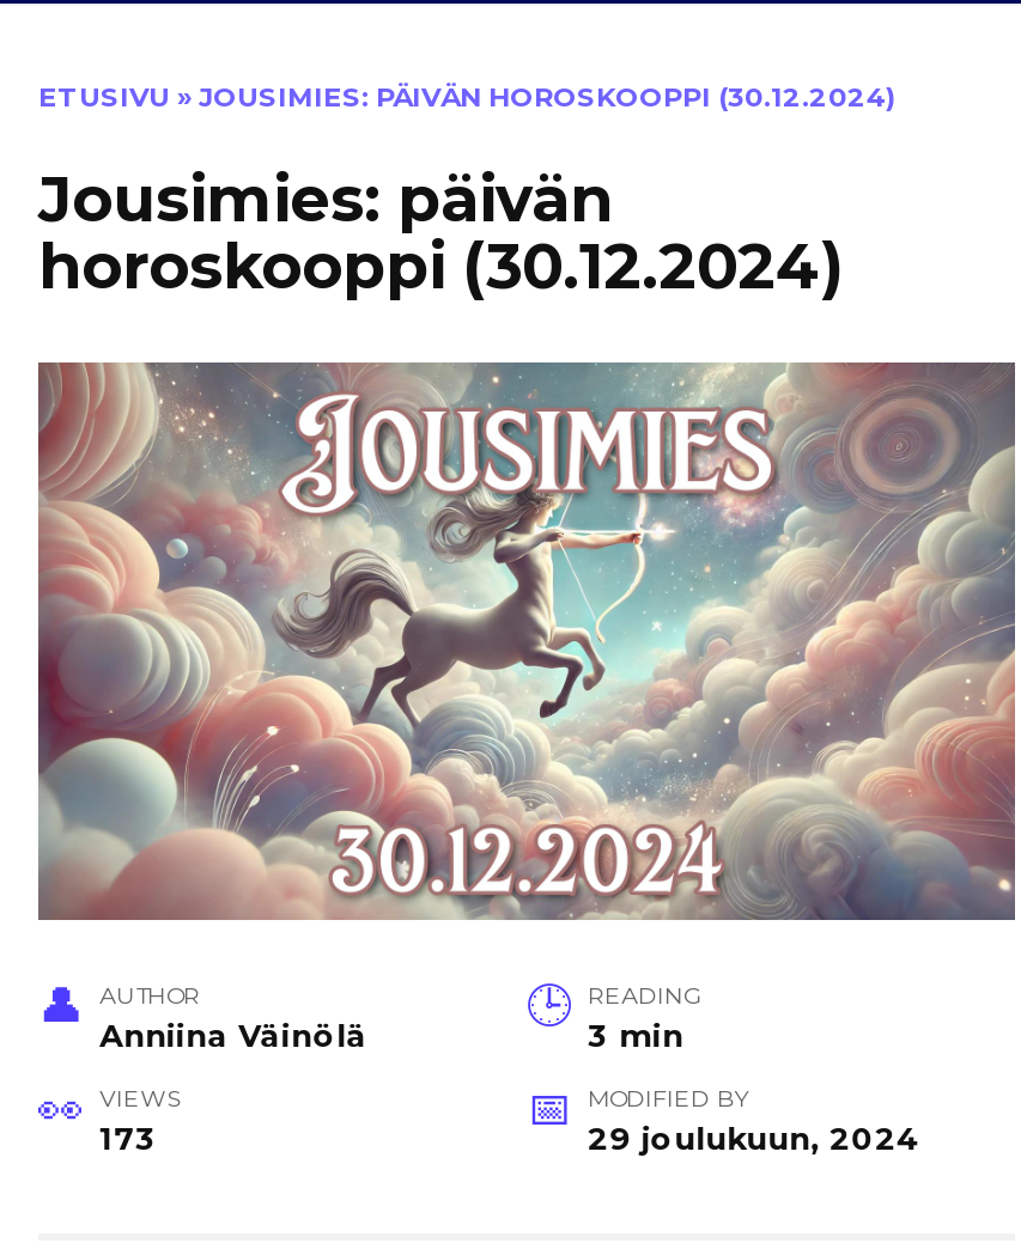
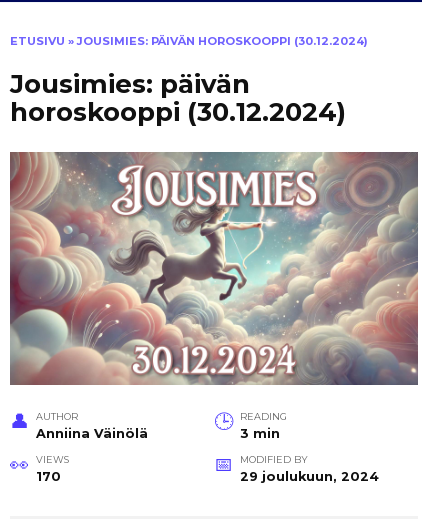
[100,1121,157,1157] 173 -> [36,469,61,484] 170

